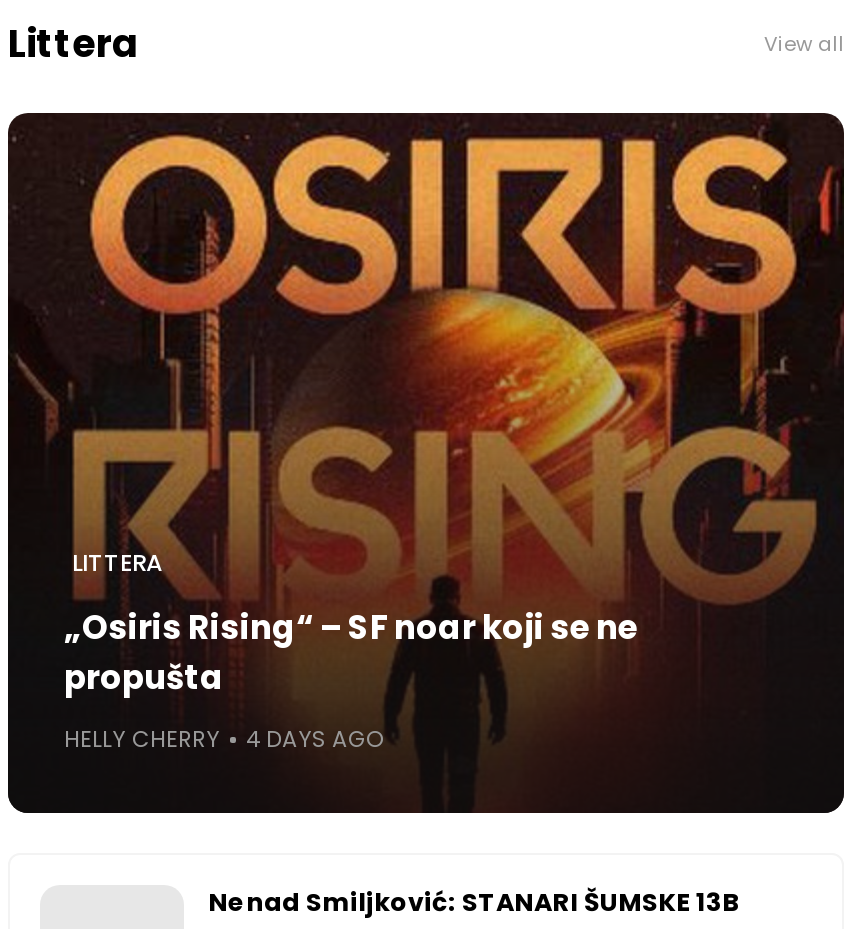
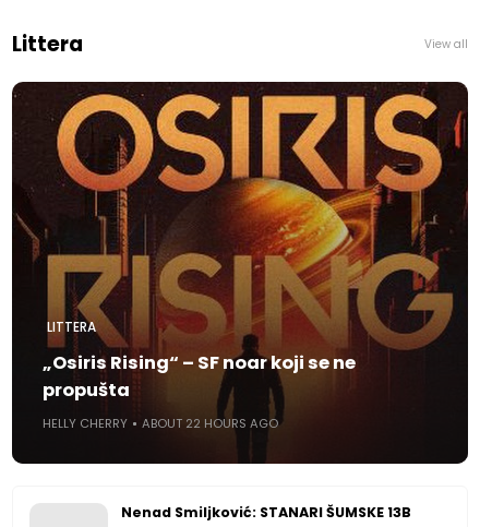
[246,724,384,756] 4 DAYS AGO -> [142,415,278,432] ABOUT 22 HOURS AGO

